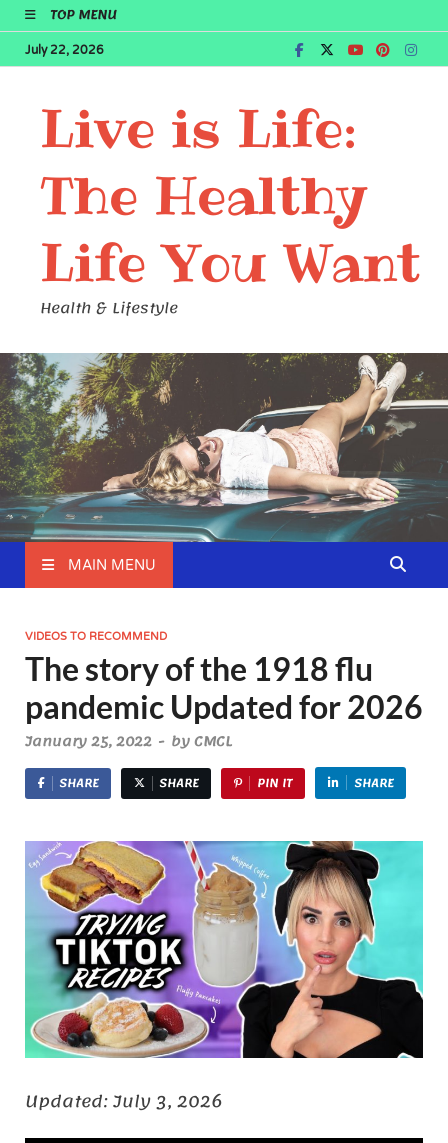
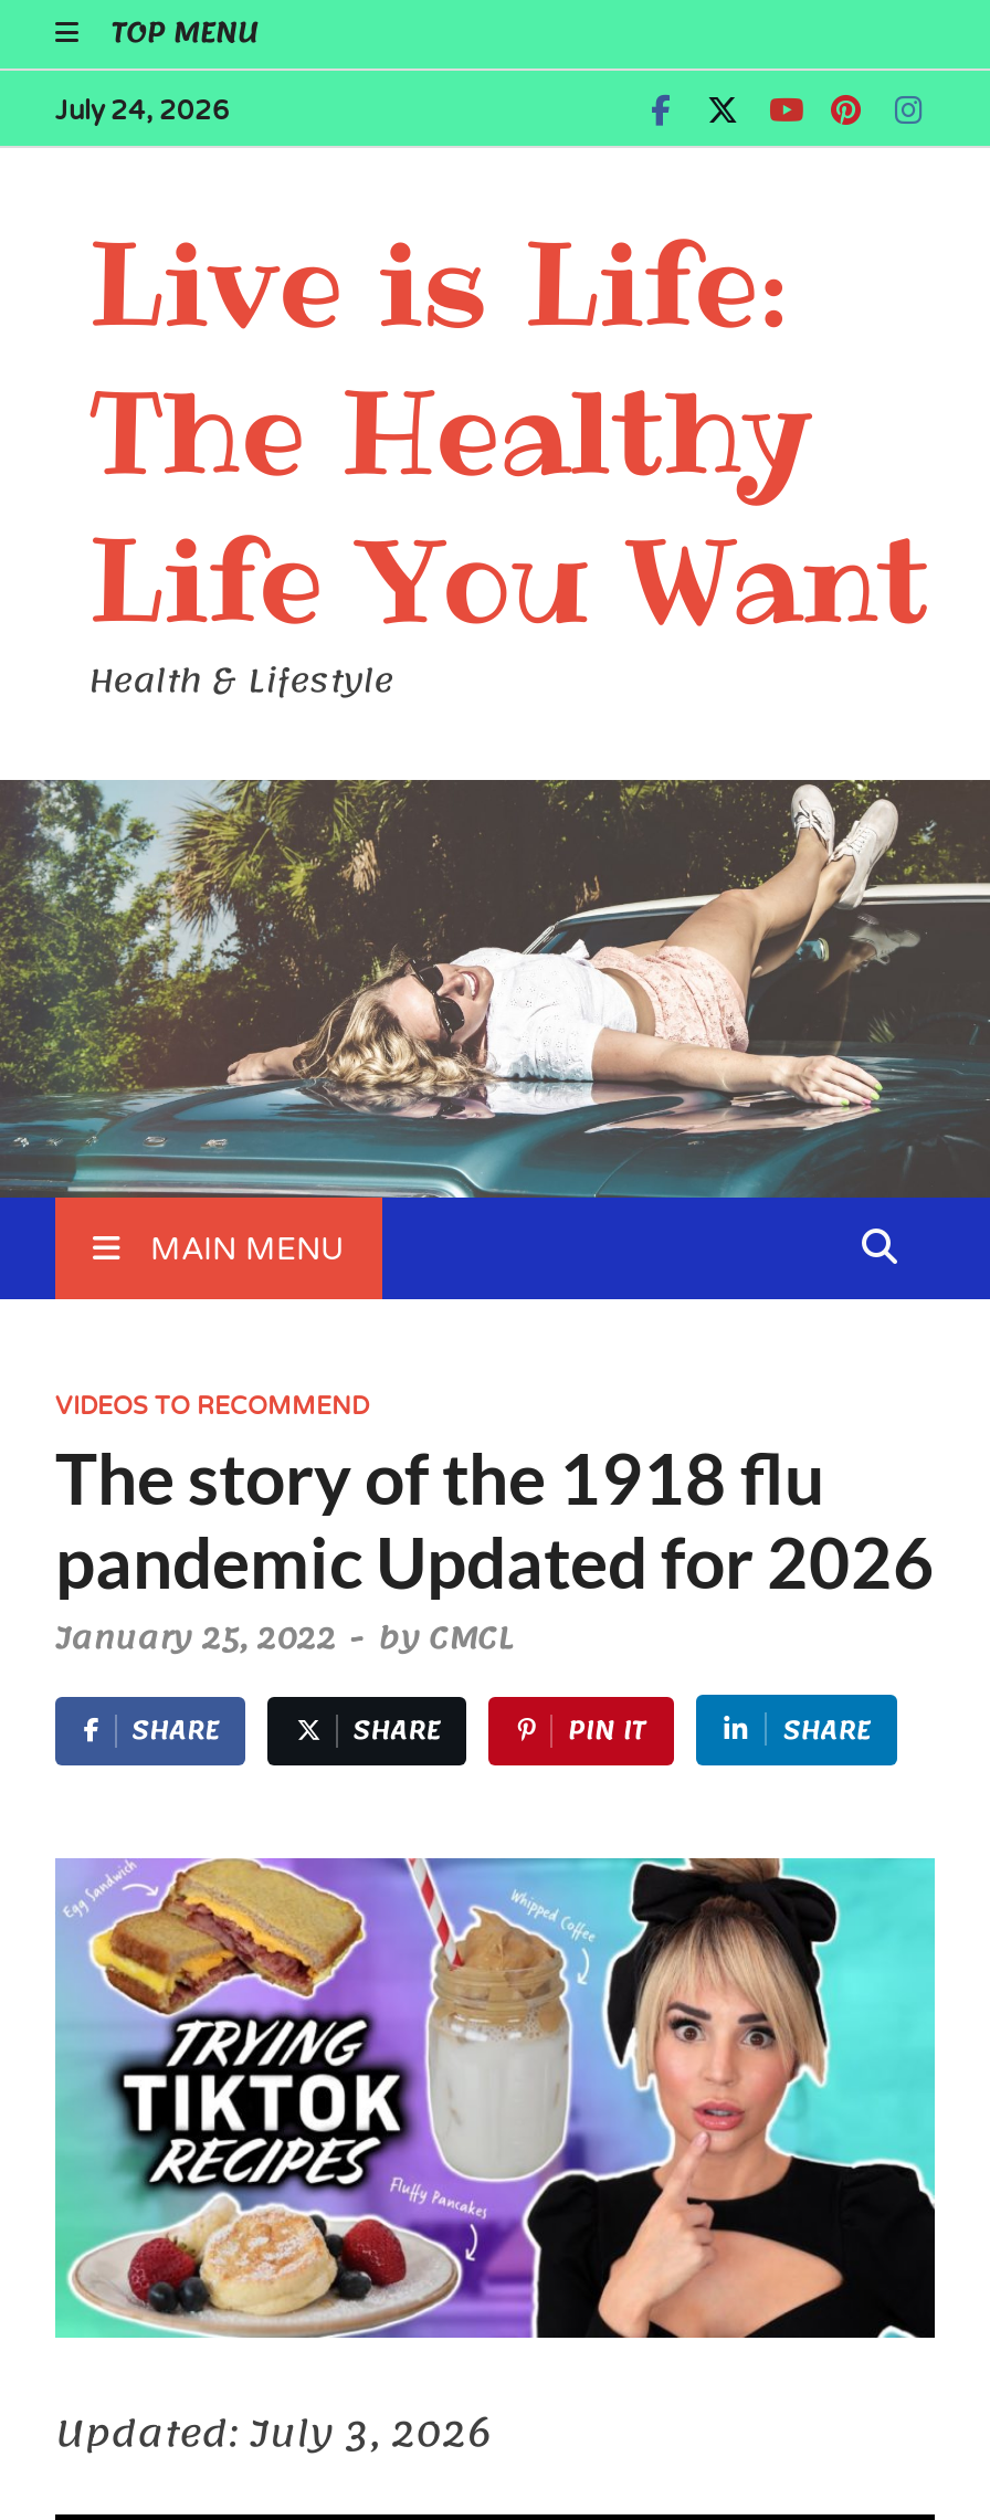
[25,42,104,56] July 22, 2026 -> [55,94,230,125] July 24, 2026

